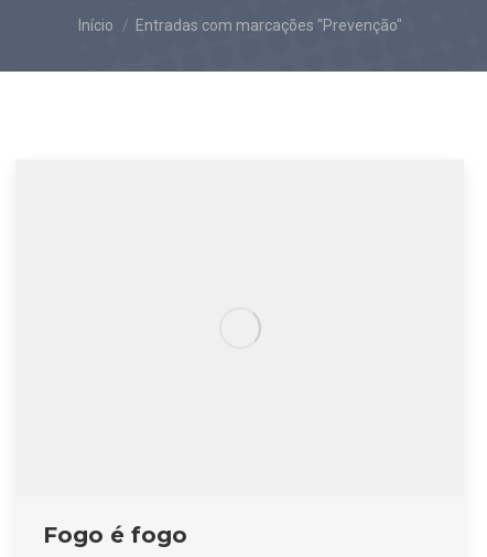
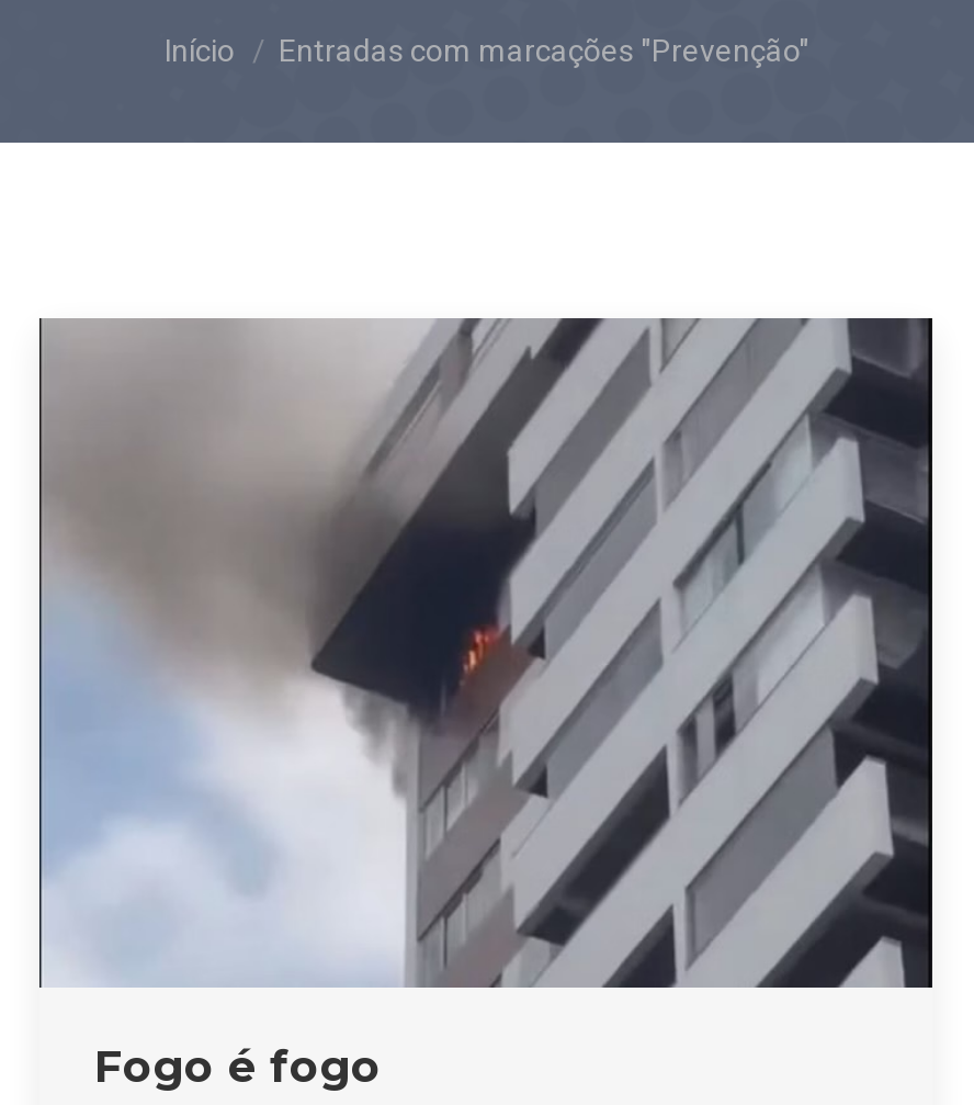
none -> [37,316,935,990] [image]

